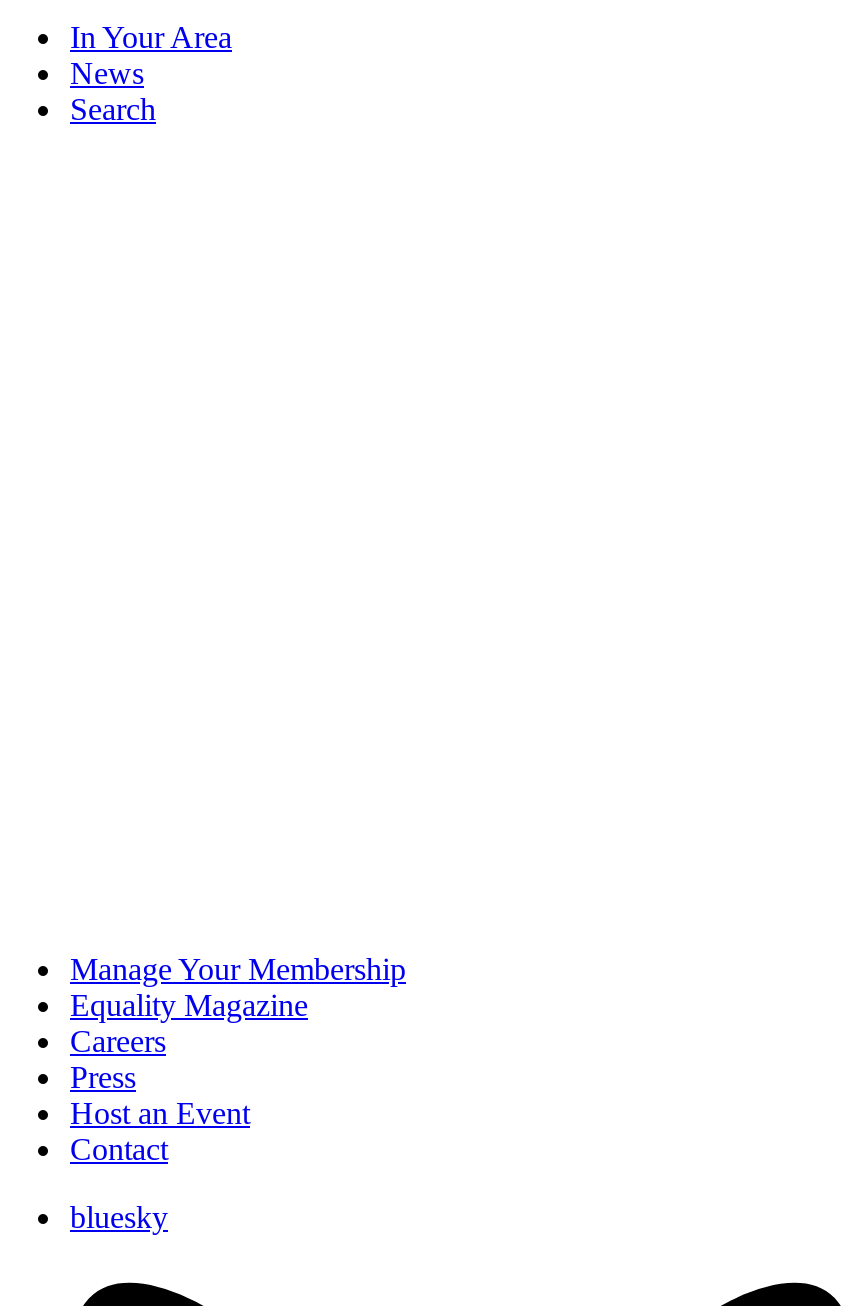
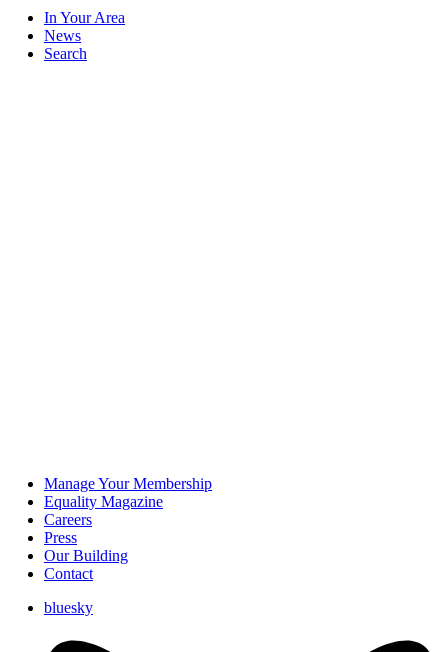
[70,1097,250,1131] Host an Event -> [44,547,128,564] Our Building

